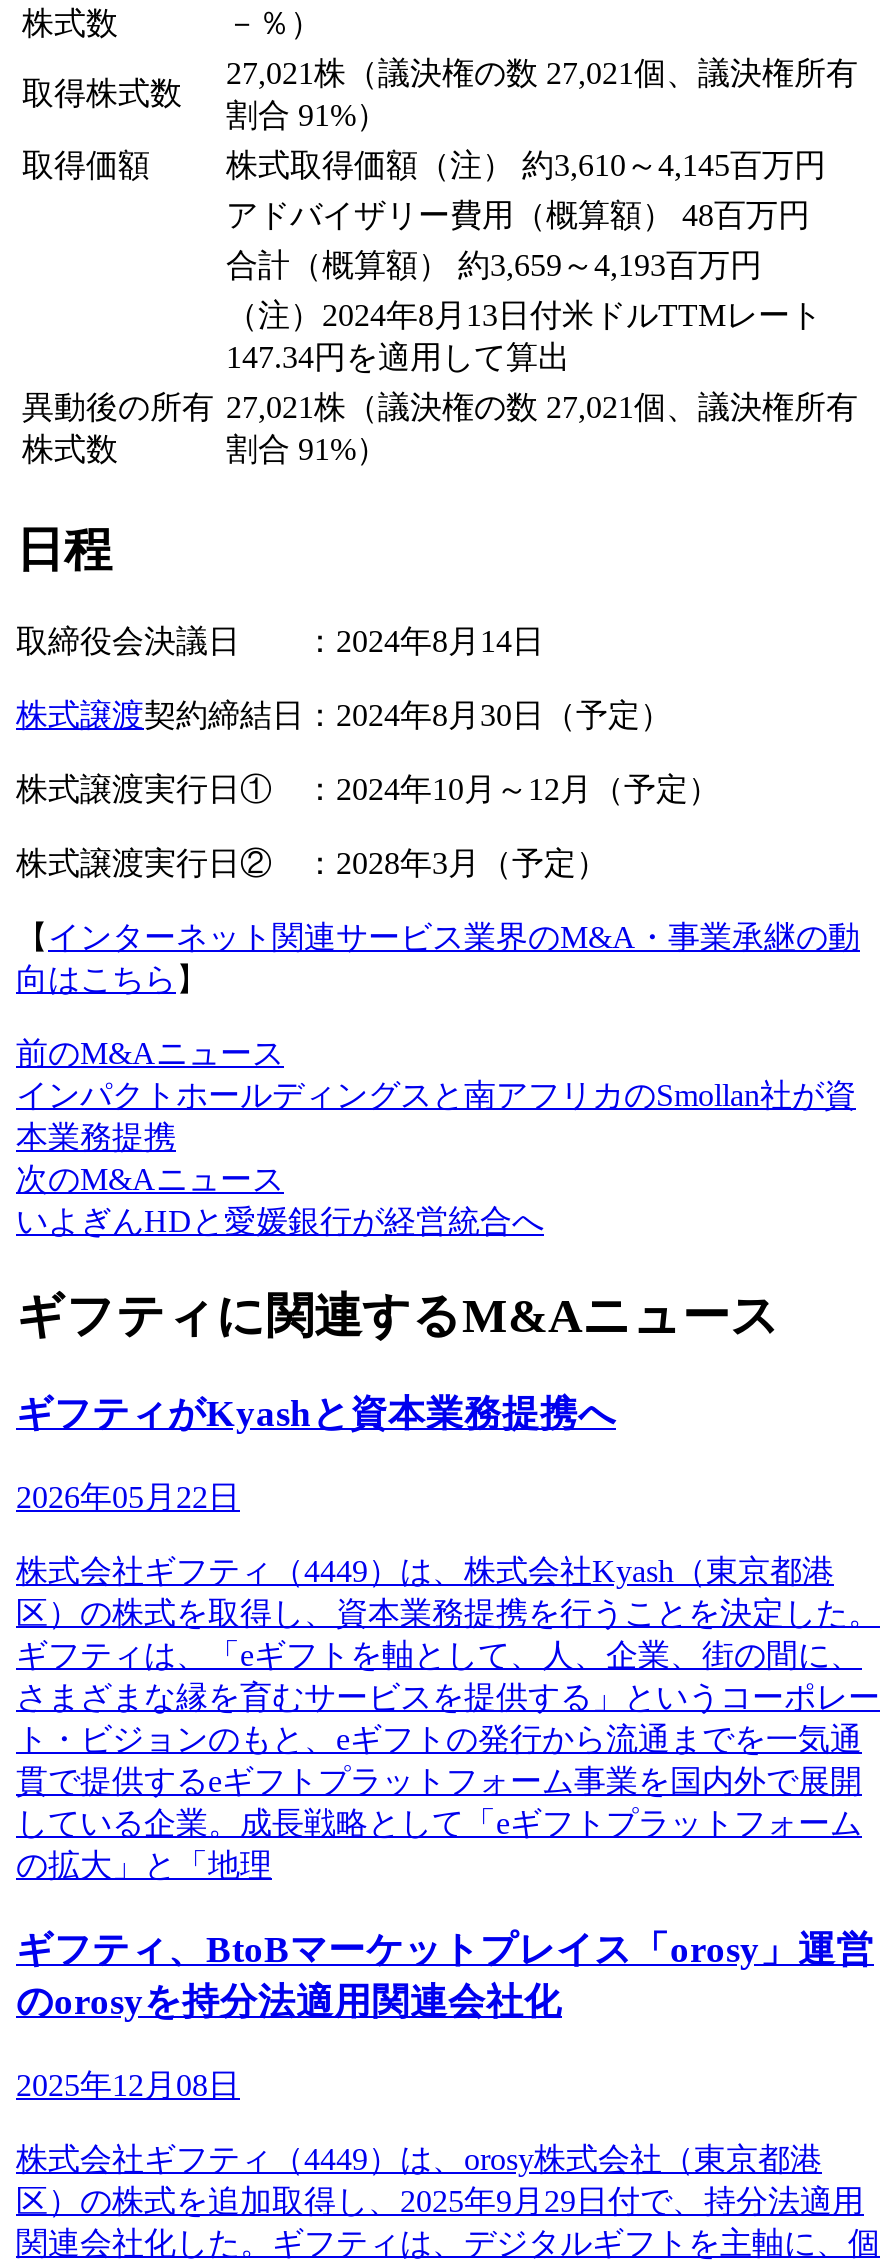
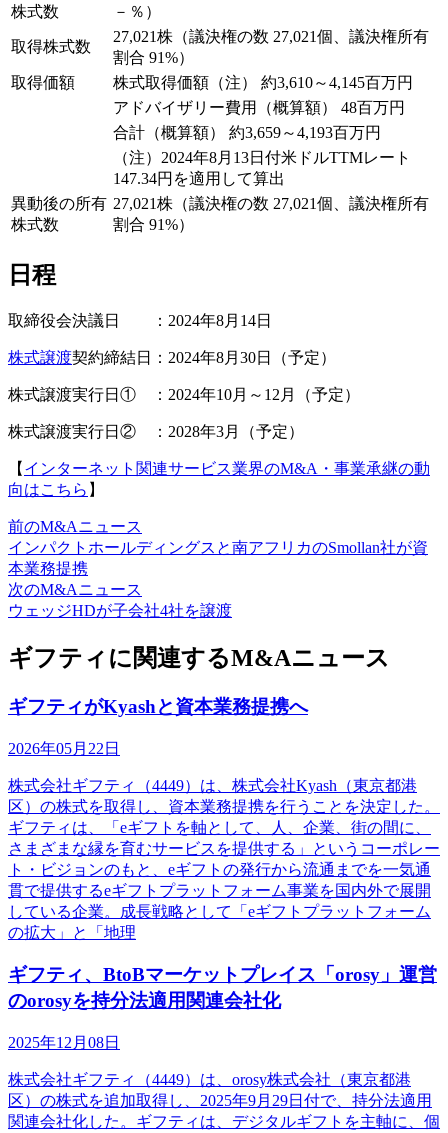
[16,1204,544,1238] いよぎんHDと愛媛銀行が経営統合へ -> [8,602,232,619] ウェッジHDが子会社4社を譲渡

